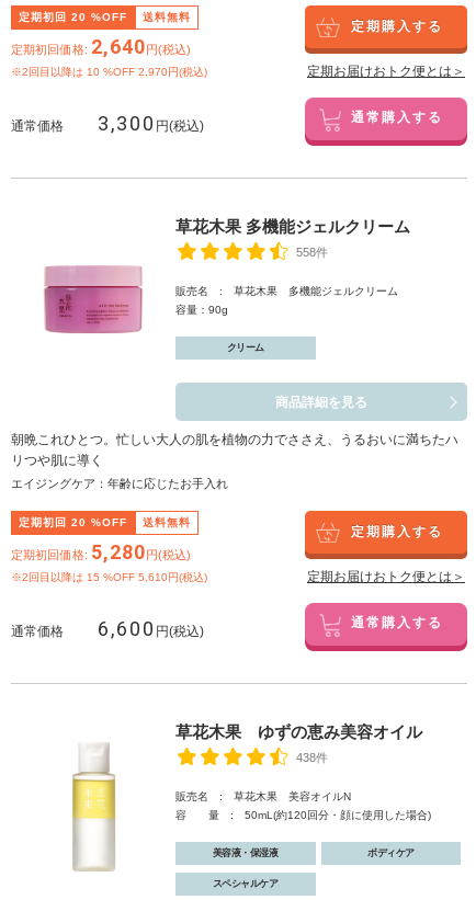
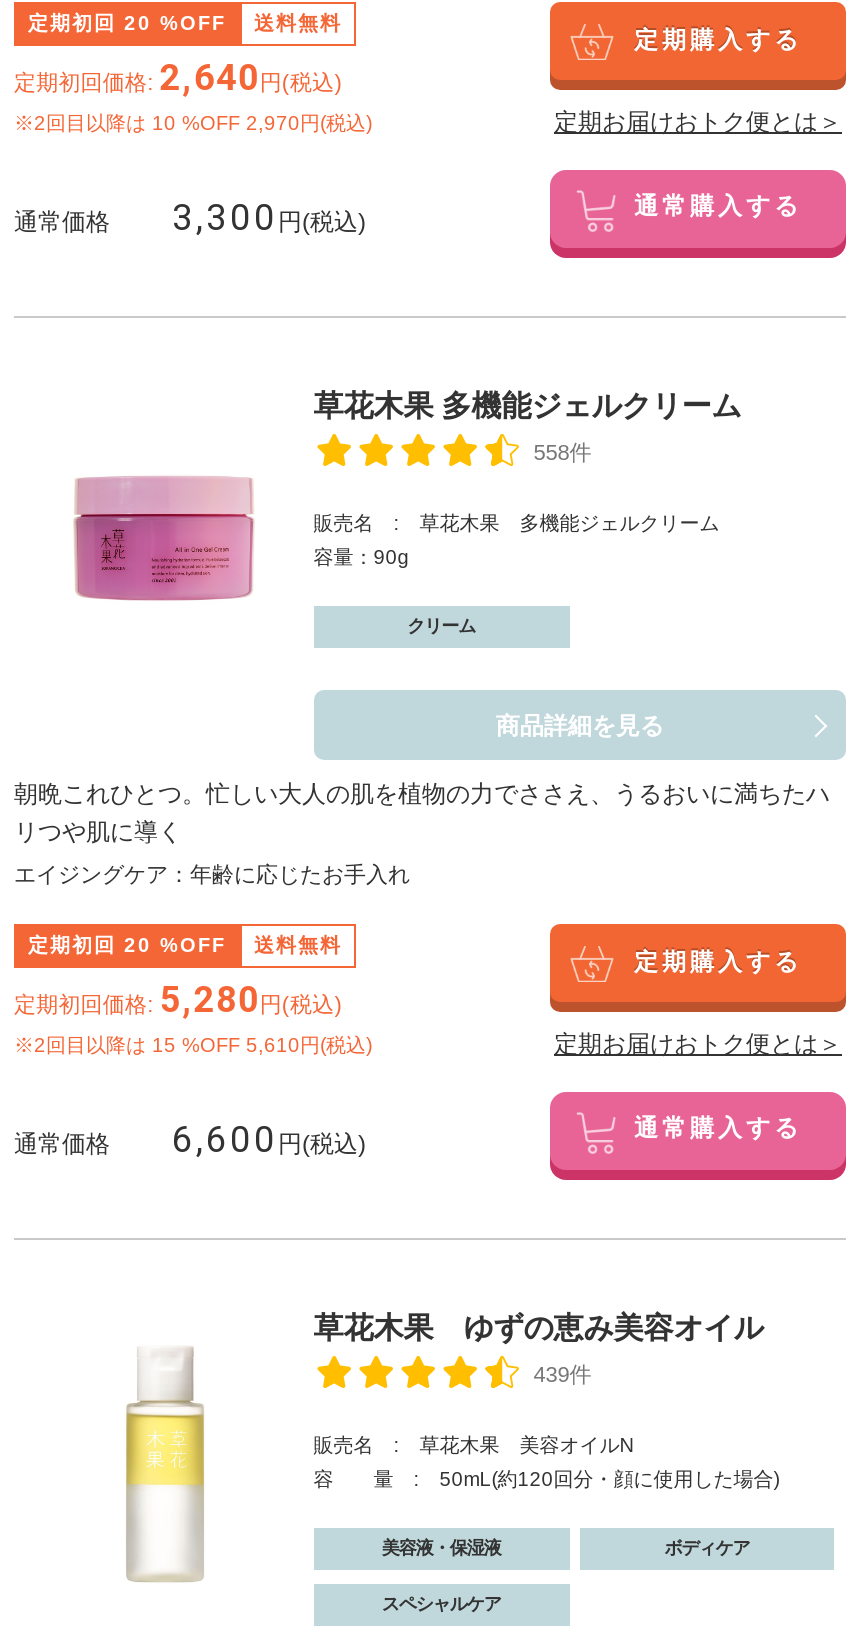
[296,751,328,764] 438件 -> [534,1362,592,1386] 439件

